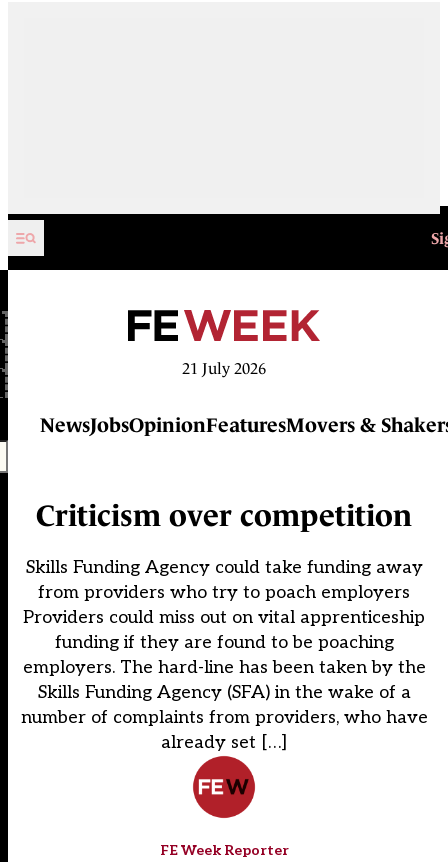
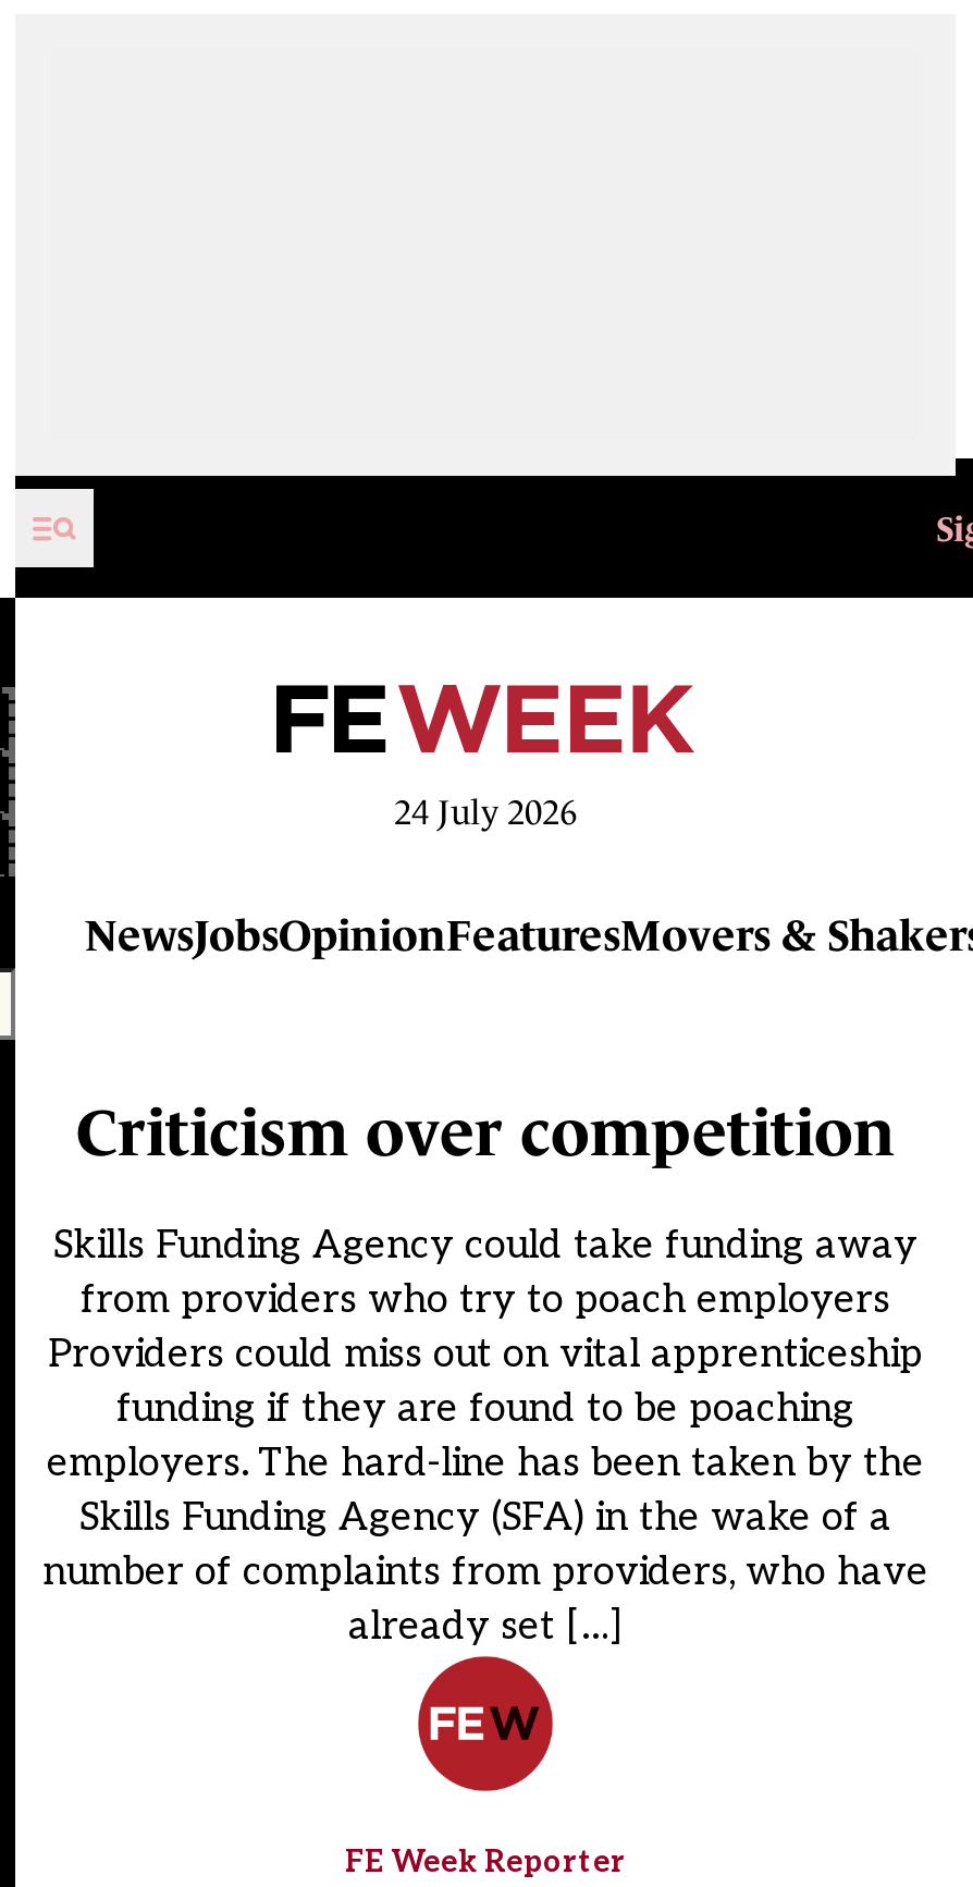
[182,360,266,377] 21 July 2026 -> [394,794,577,831] 24 July 2026

